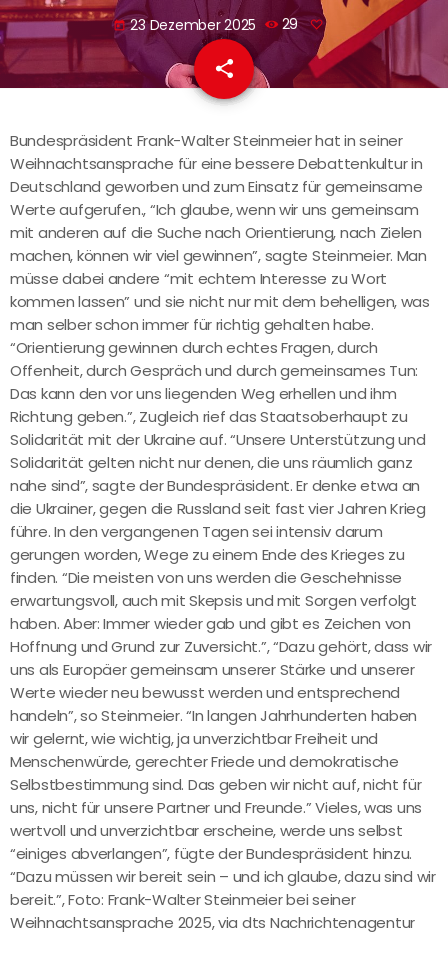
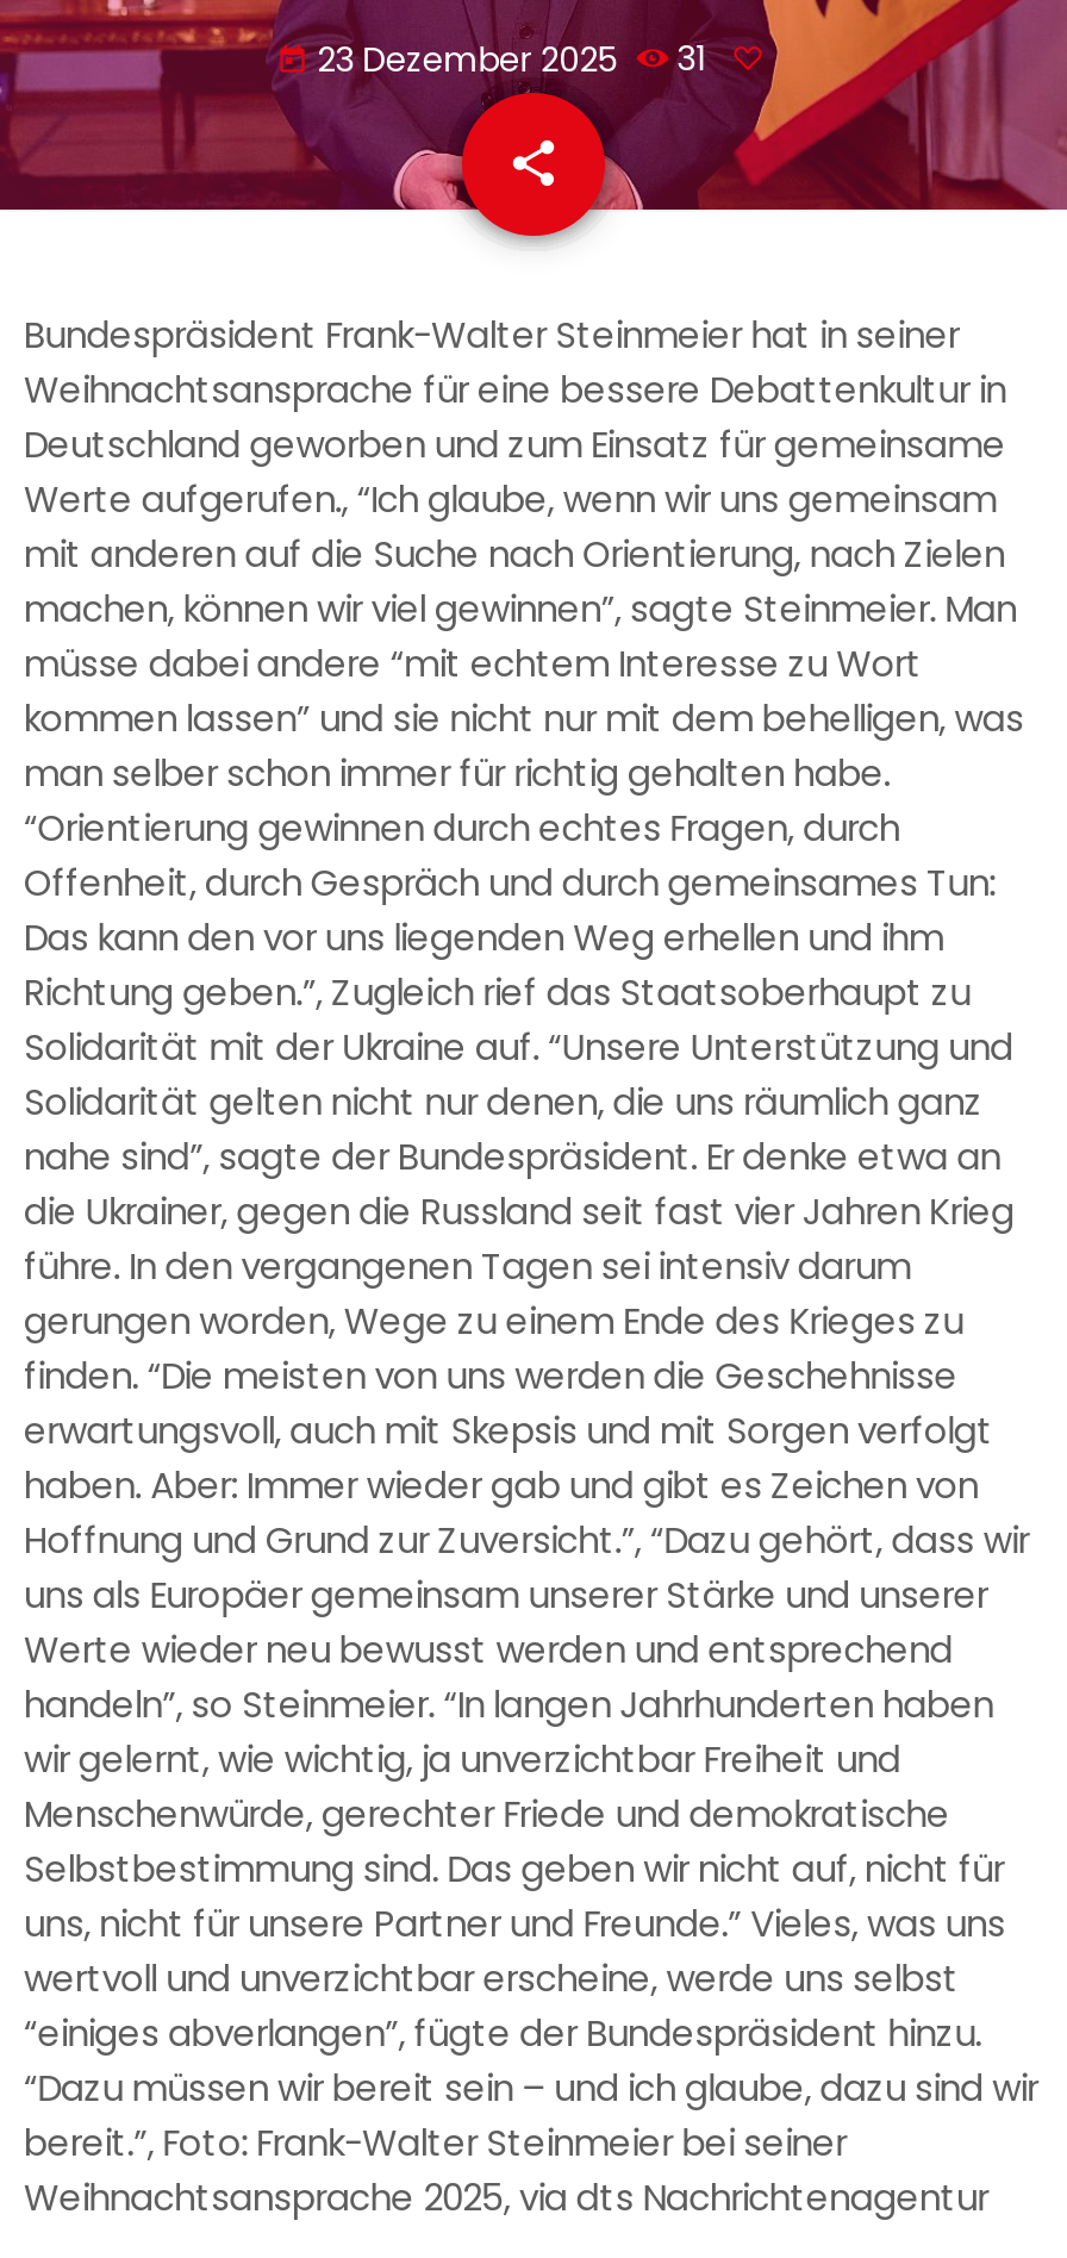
[282,15,302,35] 29 -> [677,35,713,83] 31

